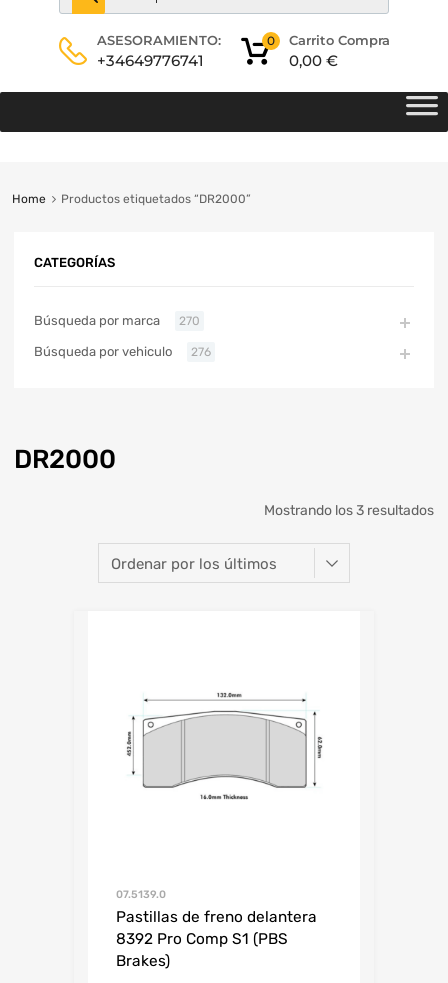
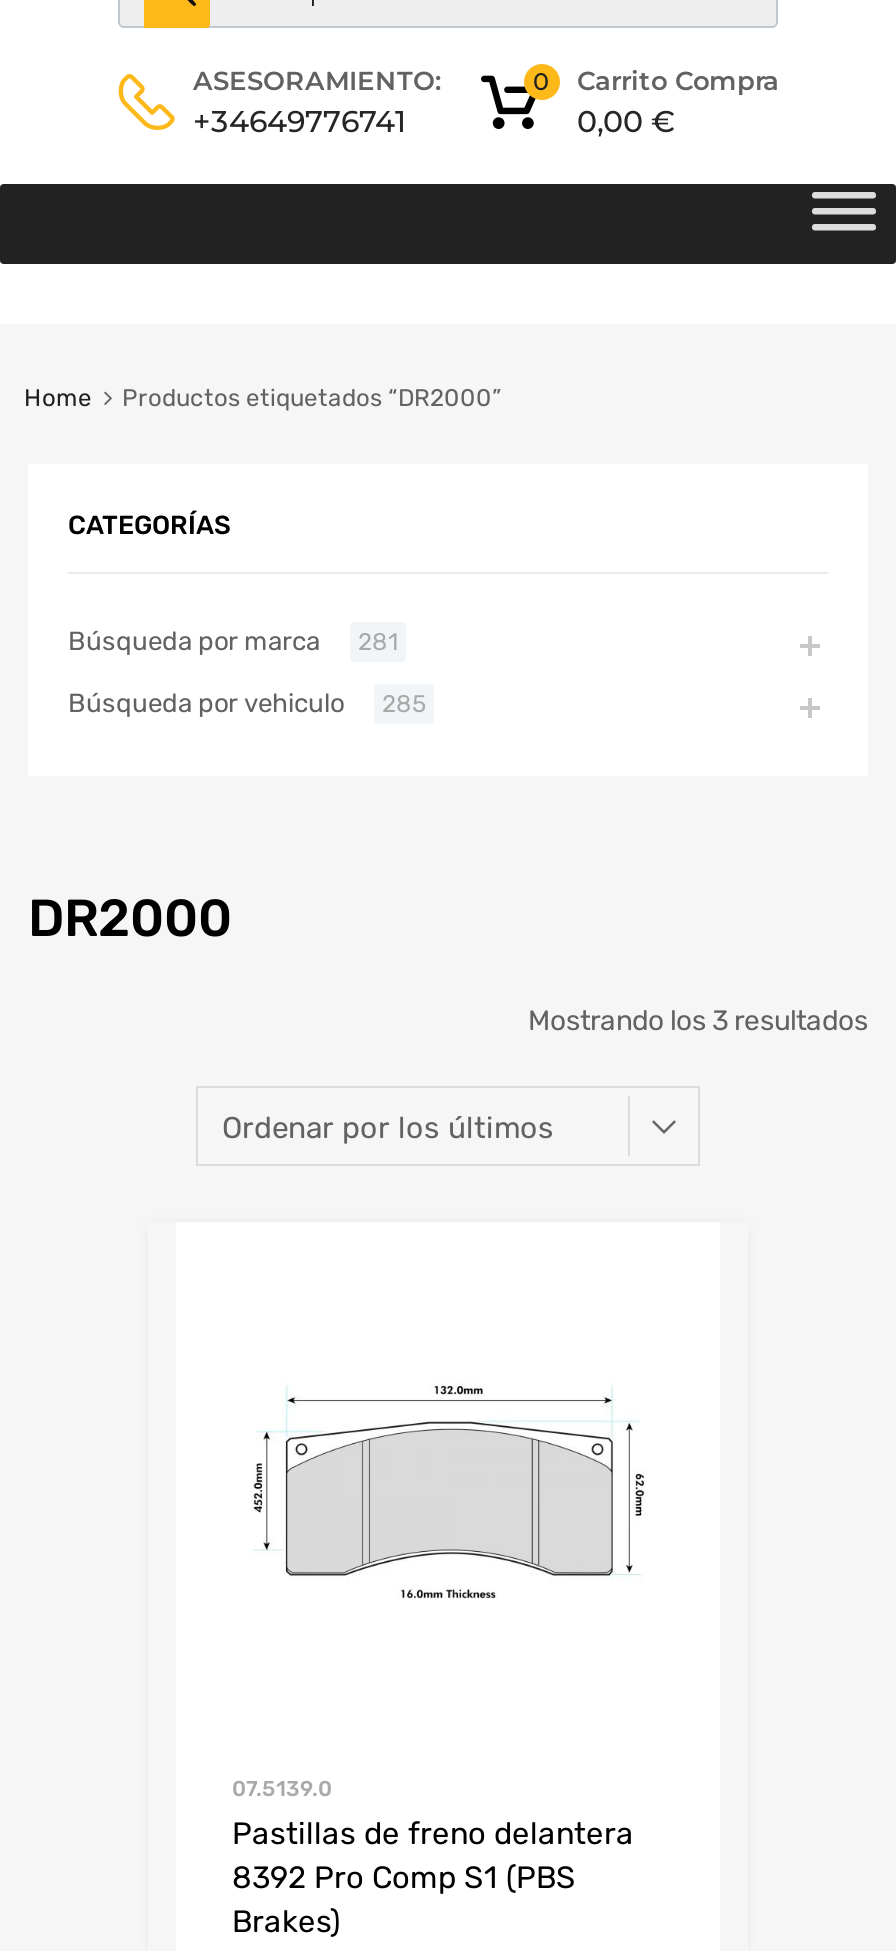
[34,313,200,328] Búsqueda por marca 270 -> [68,626,398,656] Búsqueda por marca 281
[34,344,211,359] Búsqueda por vehiculo 276 -> [68,688,426,718] Búsqueda por vehiculo 285

